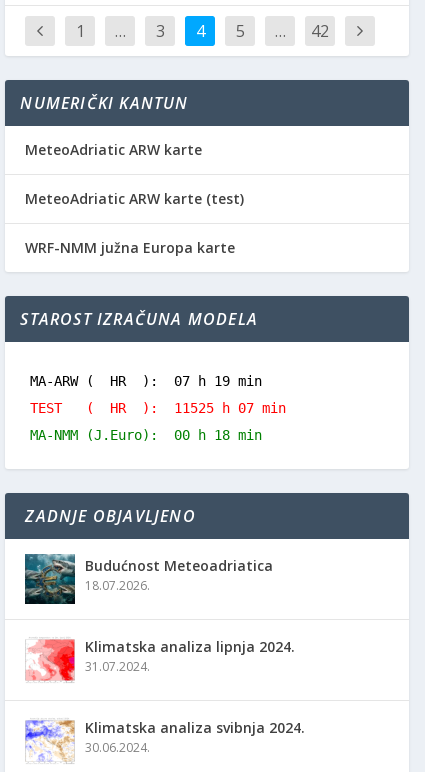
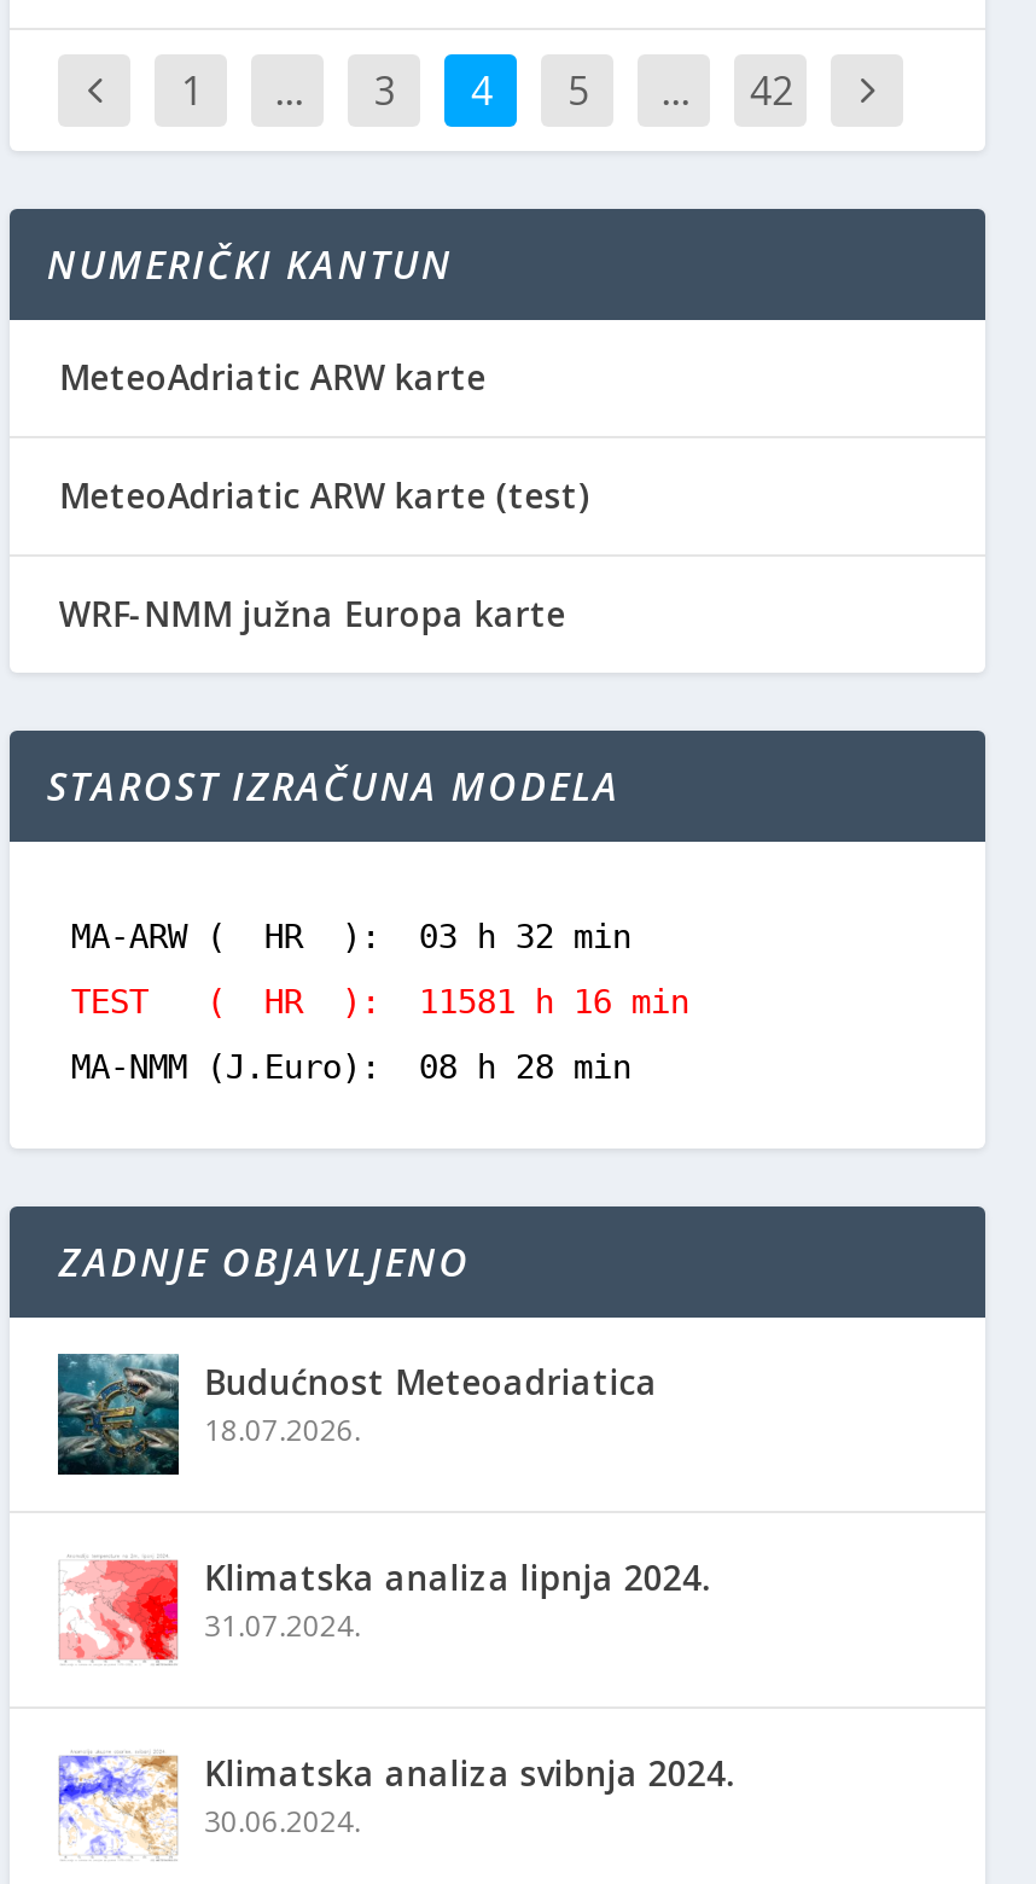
[30,372,262,388] MA-ARW ( HR ): 07 h 19 min -> [71,915,631,954] MA-ARW ( HR ): 03 h 32 min
[30,399,286,415] TEST ( HR ): 11525 h 07 min -> [71,981,689,1019] TEST ( HR ): 11581 h 16 min
[30,426,262,442] MA-NMM (J.Euro): 00 h 18 min -> [71,1046,631,1085] MA-NMM (J.Euro): 08 h 28 min

